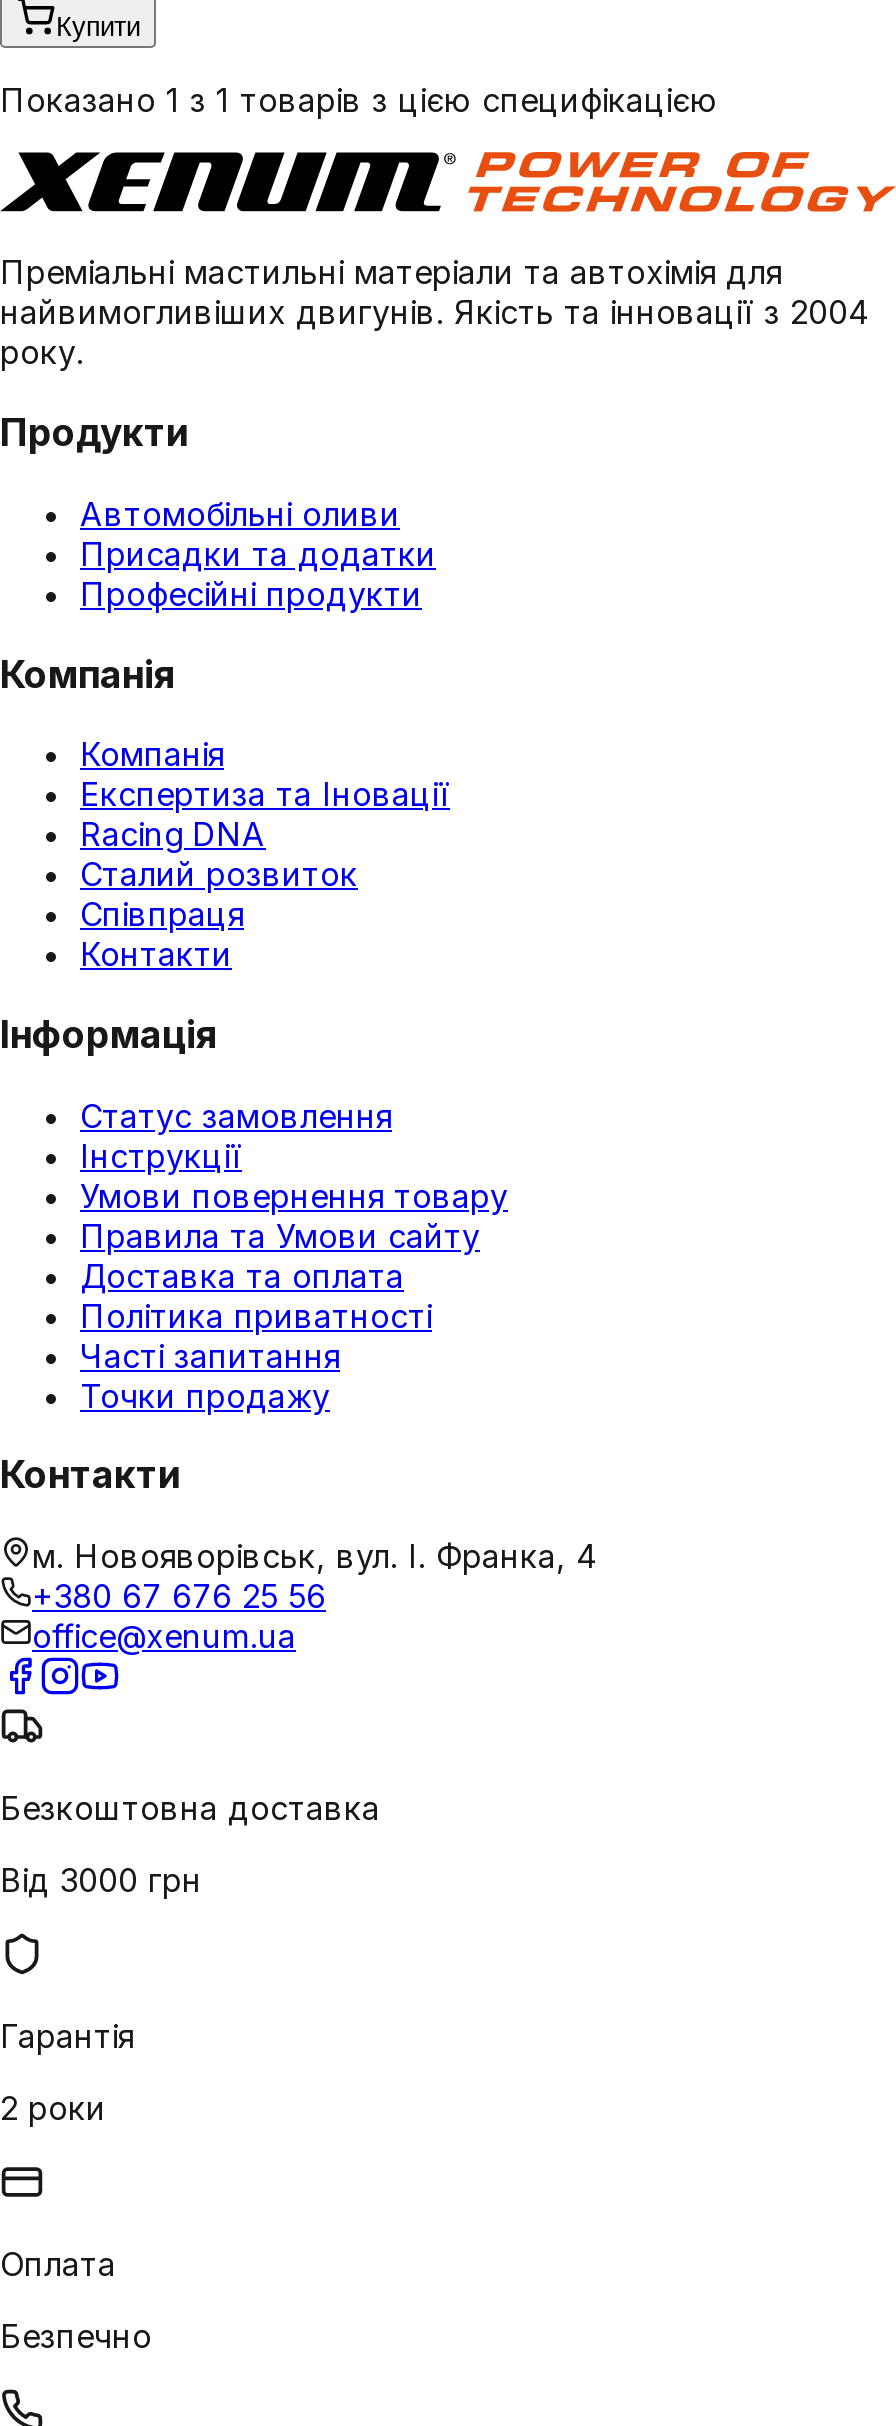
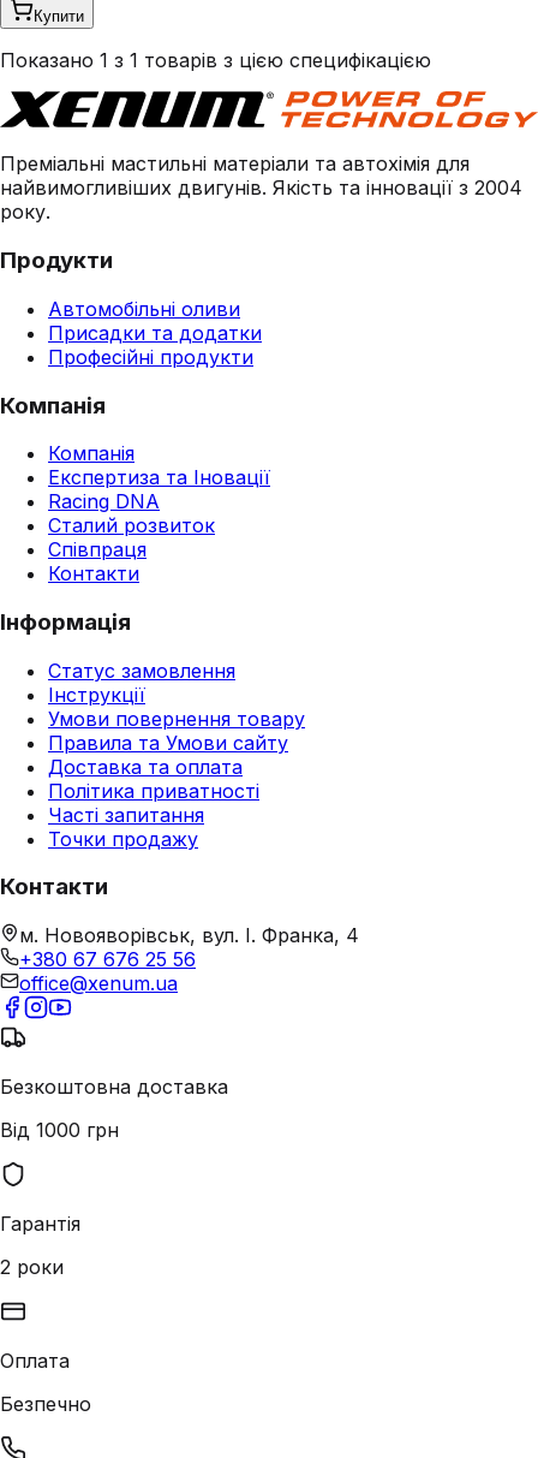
[0,1860,202,1900] Від 3000 грн -> [0,1118,119,1142] Від 1000 грн

